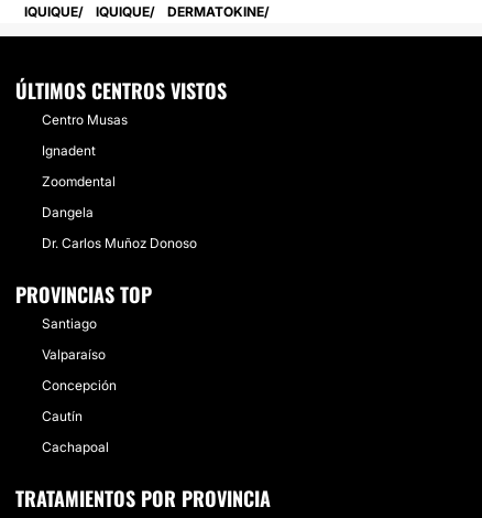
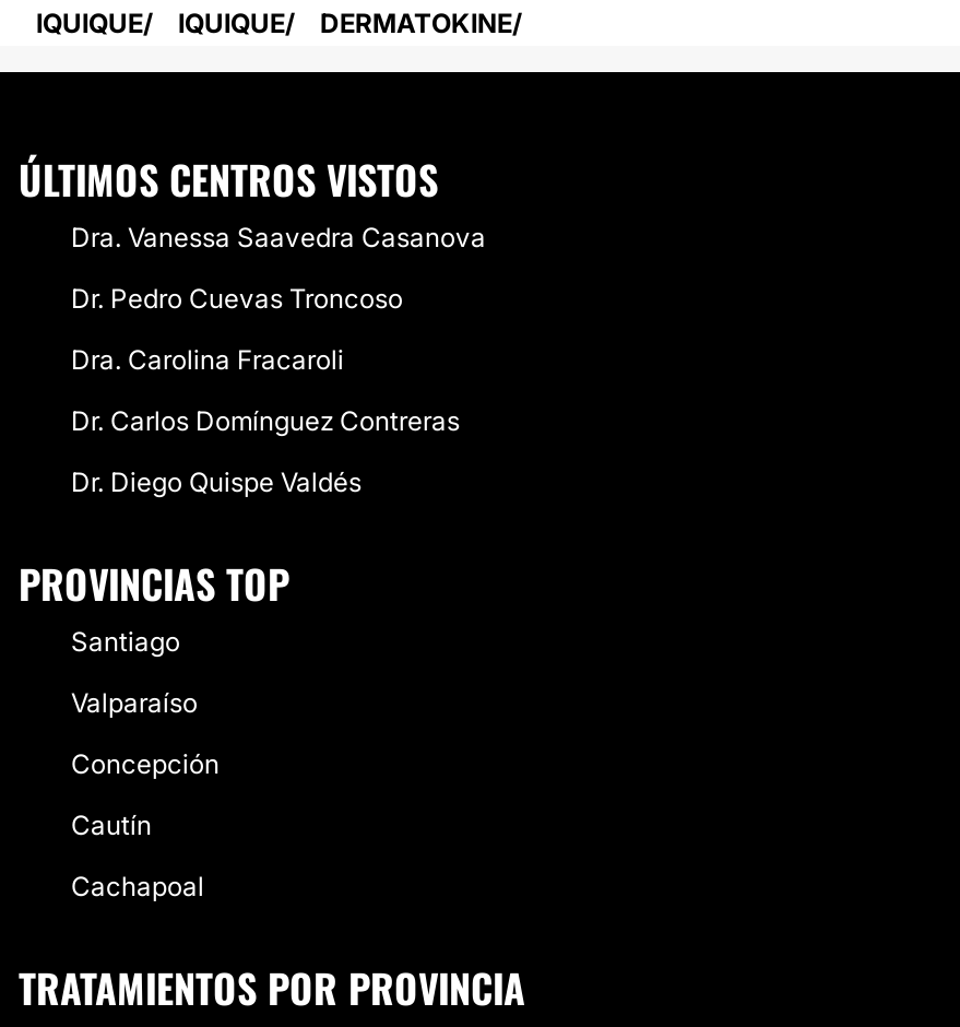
[42,111,128,128] Centro Musas -> [71,221,486,253] Dra. Vanessa Saavedra Casanova
[42,142,96,159] Ignadent -> [71,282,403,315] Dr. Pedro Cuevas Troncoso
[42,173,116,190] Zoomdental -> [71,343,344,376] Dra. Carolina Fracaroli
[42,204,94,220] Dangela -> [71,404,460,437] Dr. Carlos Domínguez Contreras
[42,235,197,251] Dr. Carlos Muñoz Donoso -> [71,465,362,498] Dr. Diego Quispe Valdés

